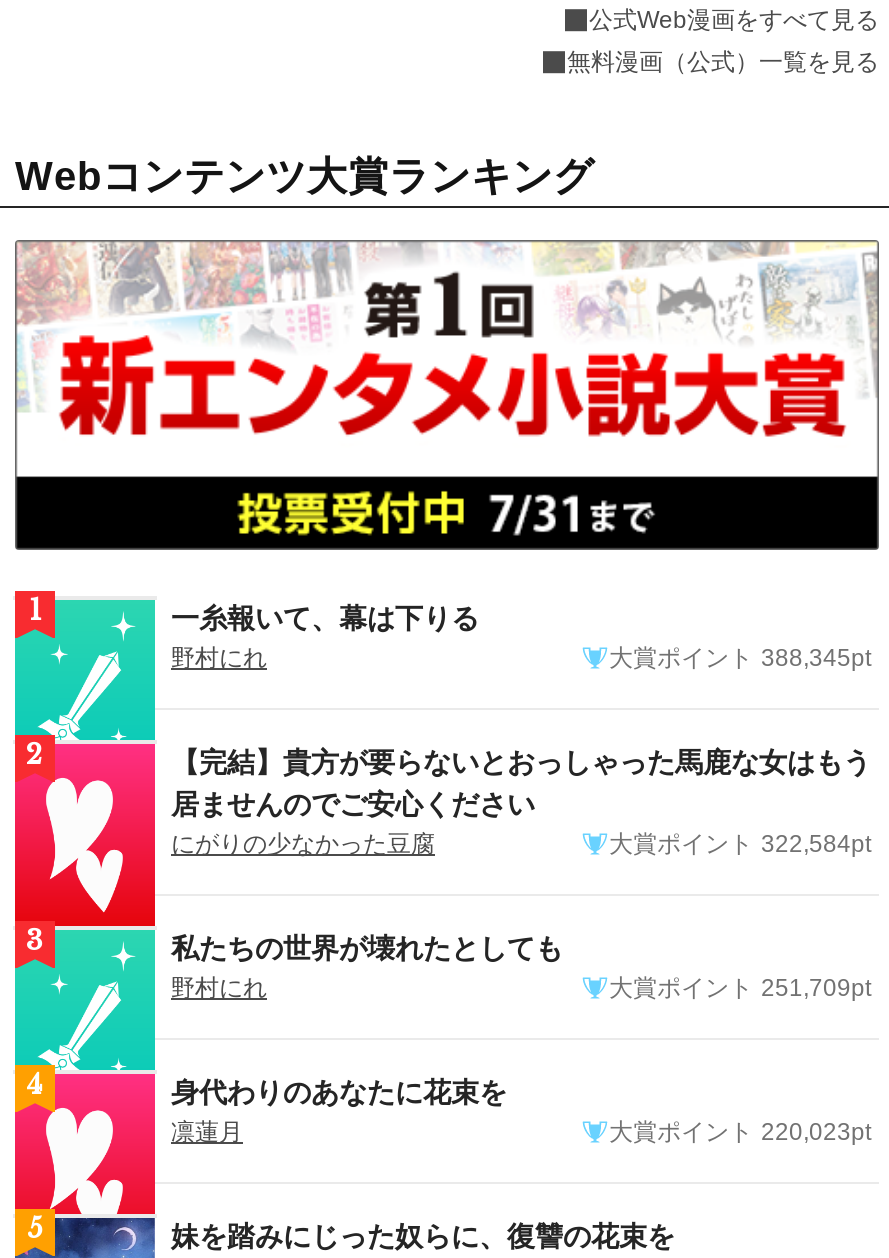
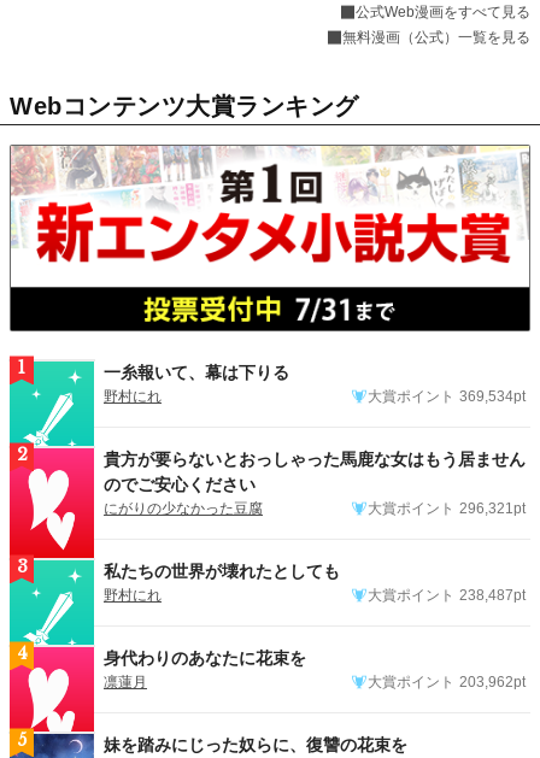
[609,645,871,673] 大賞ポイント 388,345pt -> [368,389,526,406] 大賞ポイント 369,534pt
[171,747,871,821] 【完結】貴方が要らないとおっしゃった馬鹿な女はもう | 居ませんのでご安心ください -> [104,450,526,495] 貴方が要らないとおっしゃった馬鹿な女はもう居ません | のでご安心ください
[609,831,871,859] 大賞ポイント 322,584pt -> [368,501,526,518] 大賞ポイント 296,321pt
[609,975,871,1003] 大賞ポイント 251,709pt -> [368,587,526,604] 大賞ポイント 238,487pt
[609,1119,871,1147] 大賞ポイント 220,023pt -> [368,674,526,691] 大賞ポイント 203,962pt

